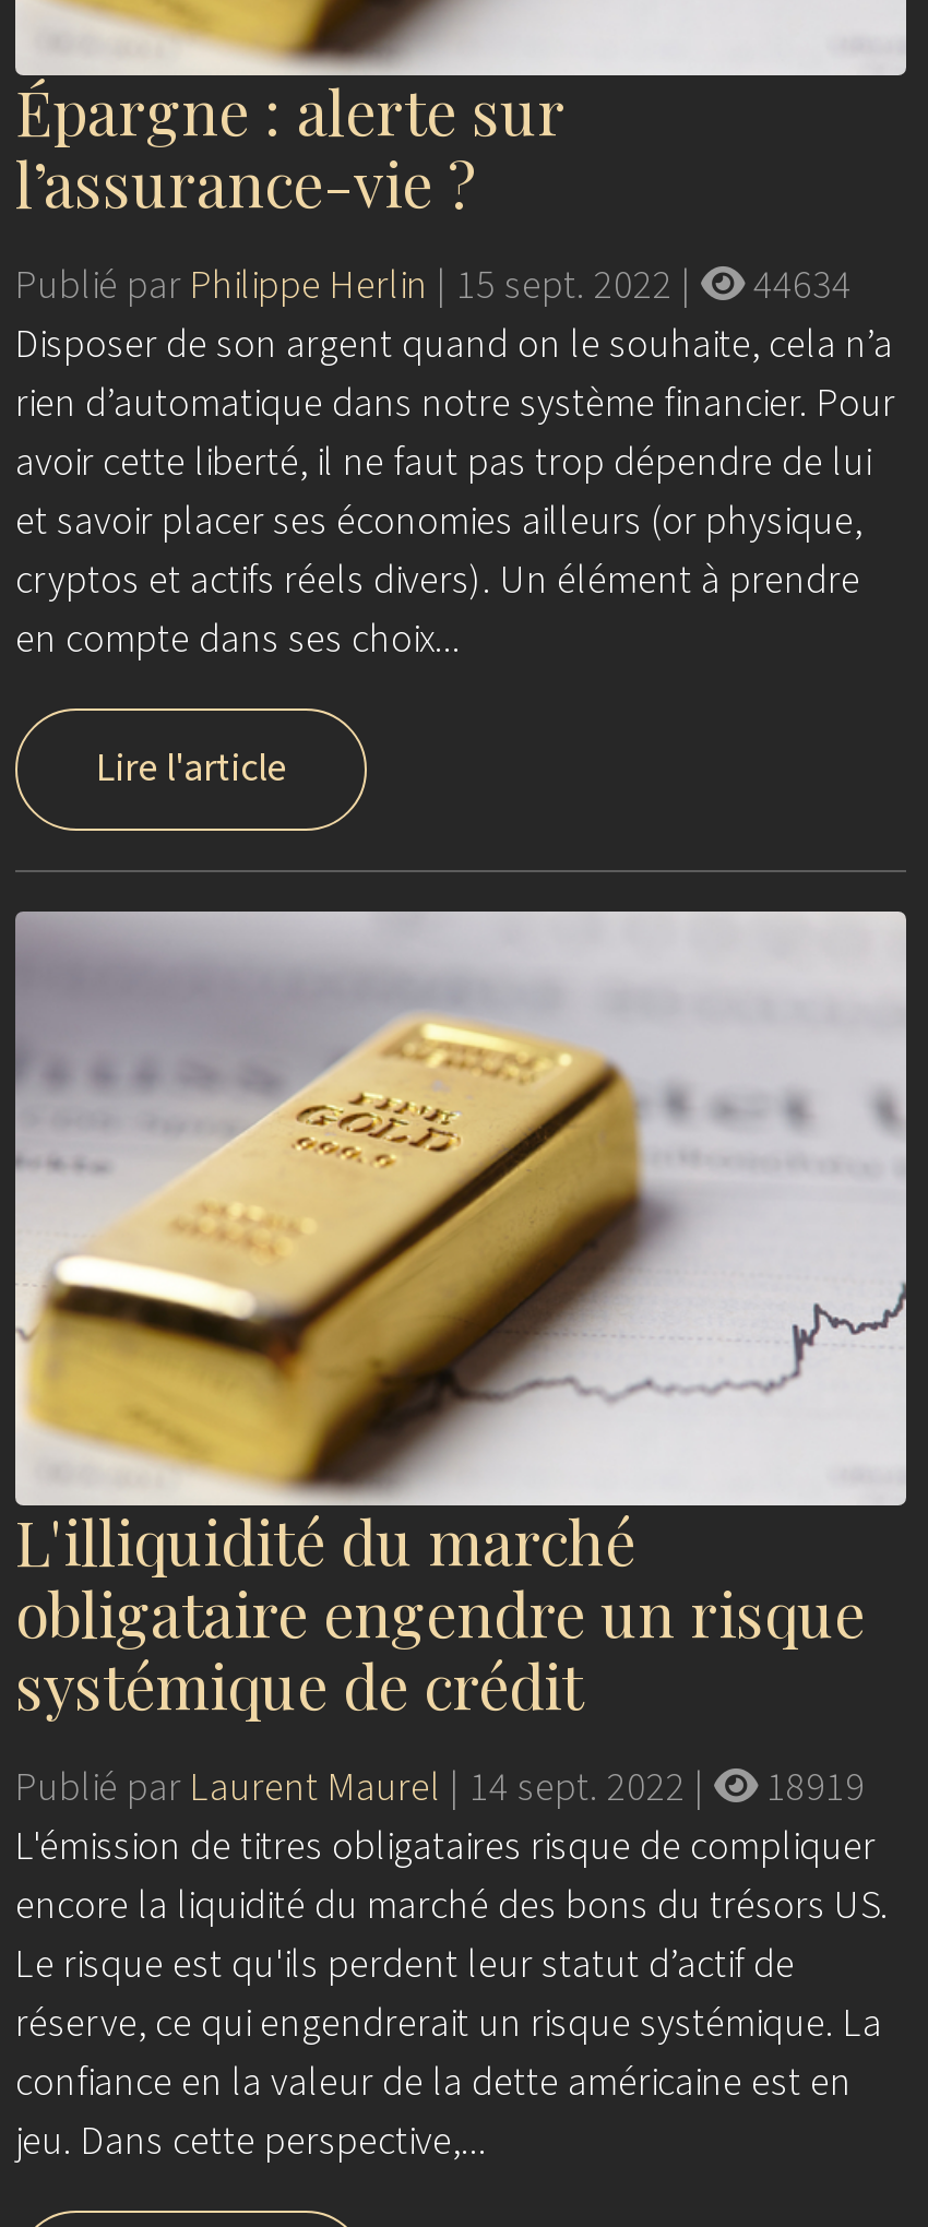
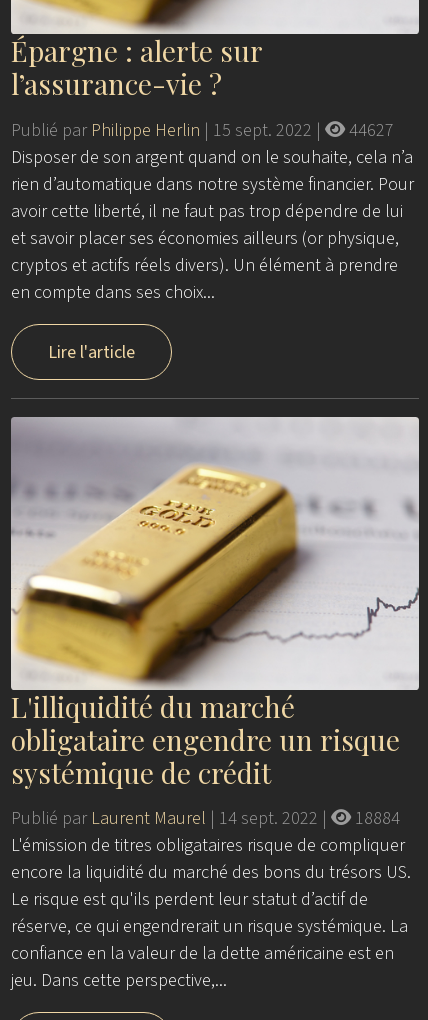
[745,258,852,312] 44634 -> [345,118,394,143] 44627
[758,1760,865,1815] 18919 -> [351,806,400,831] 18884

